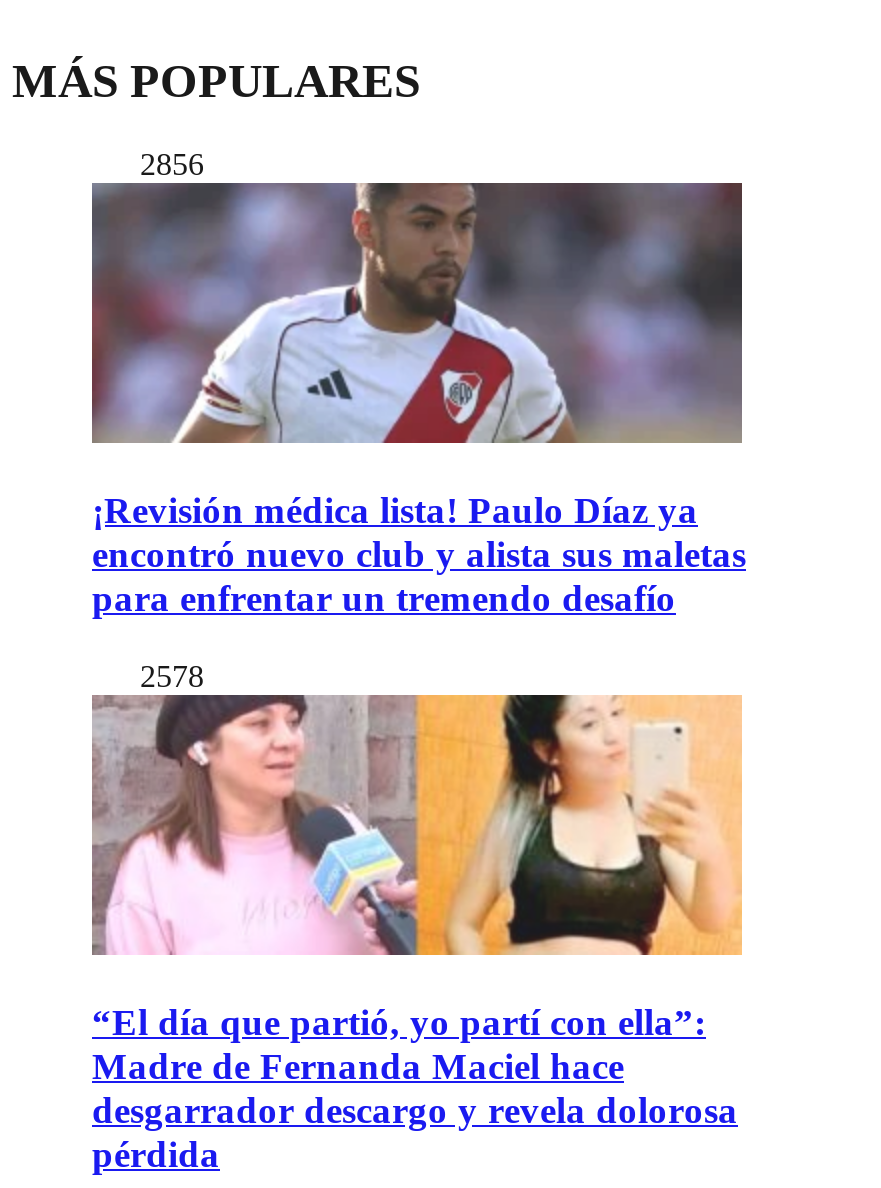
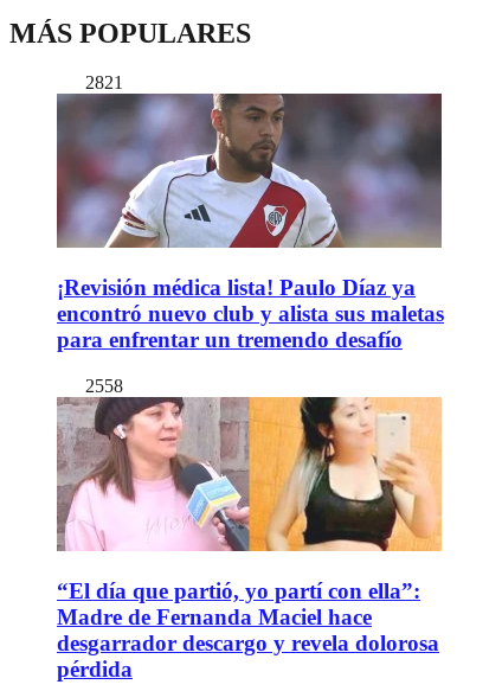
[132,148,204,182] 2856 -> [81,73,123,93] 2821
[132,659,204,693] 2578 -> [81,376,123,396] 2558

